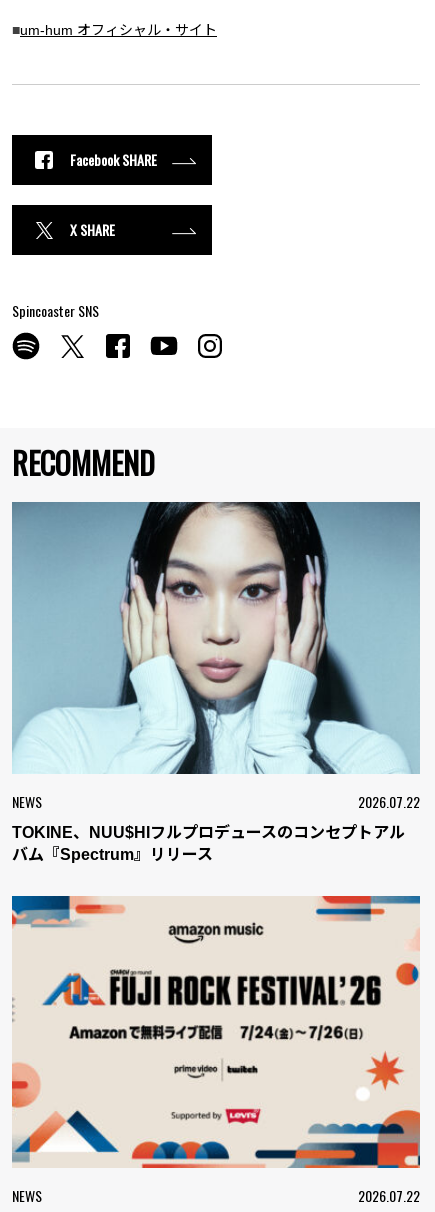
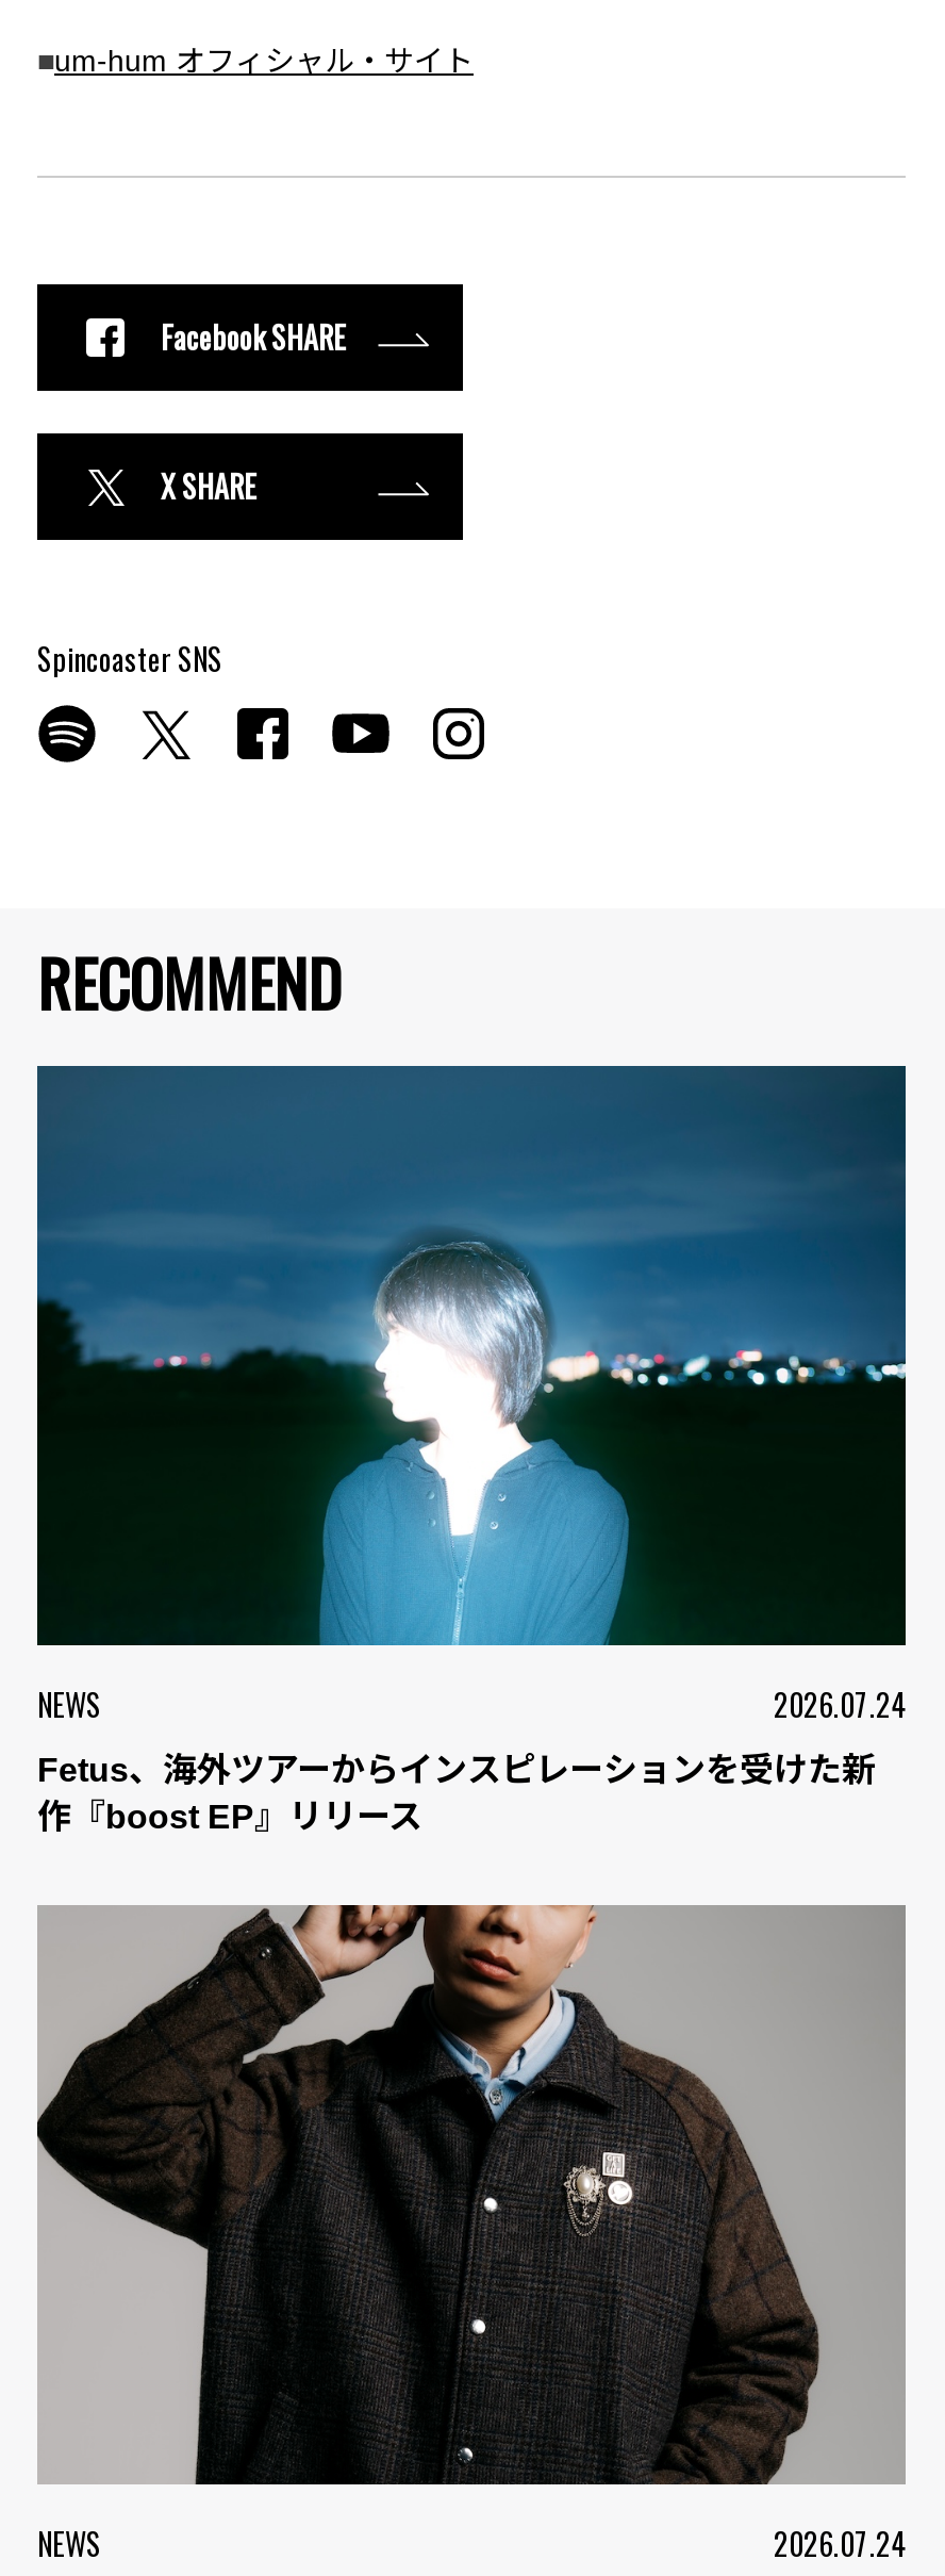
[12,502,420,812] [image] | 2026.07.22 -> [35,1064,908,1725] [image] | 2026.07.24
[12,824,405,863] TOKINE、NUU$HIフルプロデュースのコンセプトアル | バム『Spectrum』リリース -> [37,1751,876,1834] Fetus、海外ツアーからインスピレーションを受けた新 | 作『boost EP』リリース
[11,895,421,1206] [image] | 2026.07.22 -> [35,1903,906,2564] [image] | 2026.07.24

